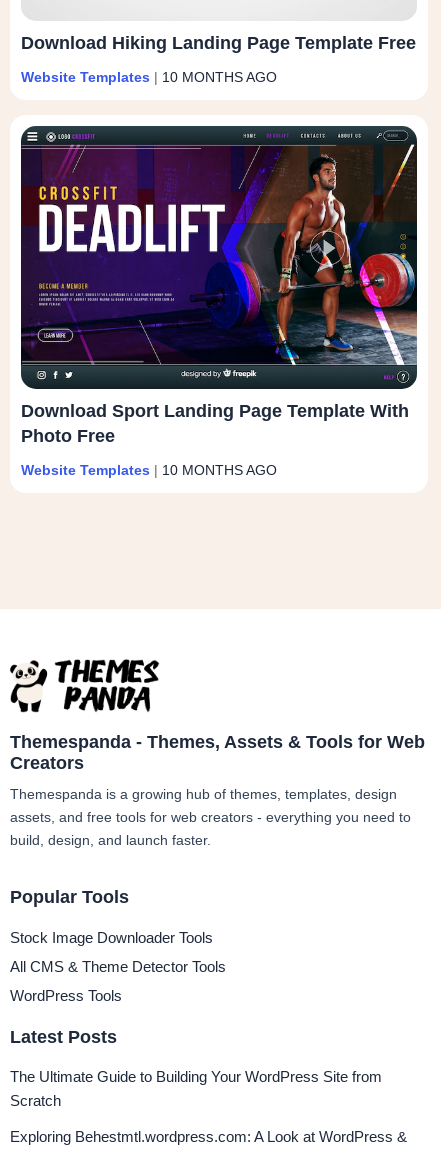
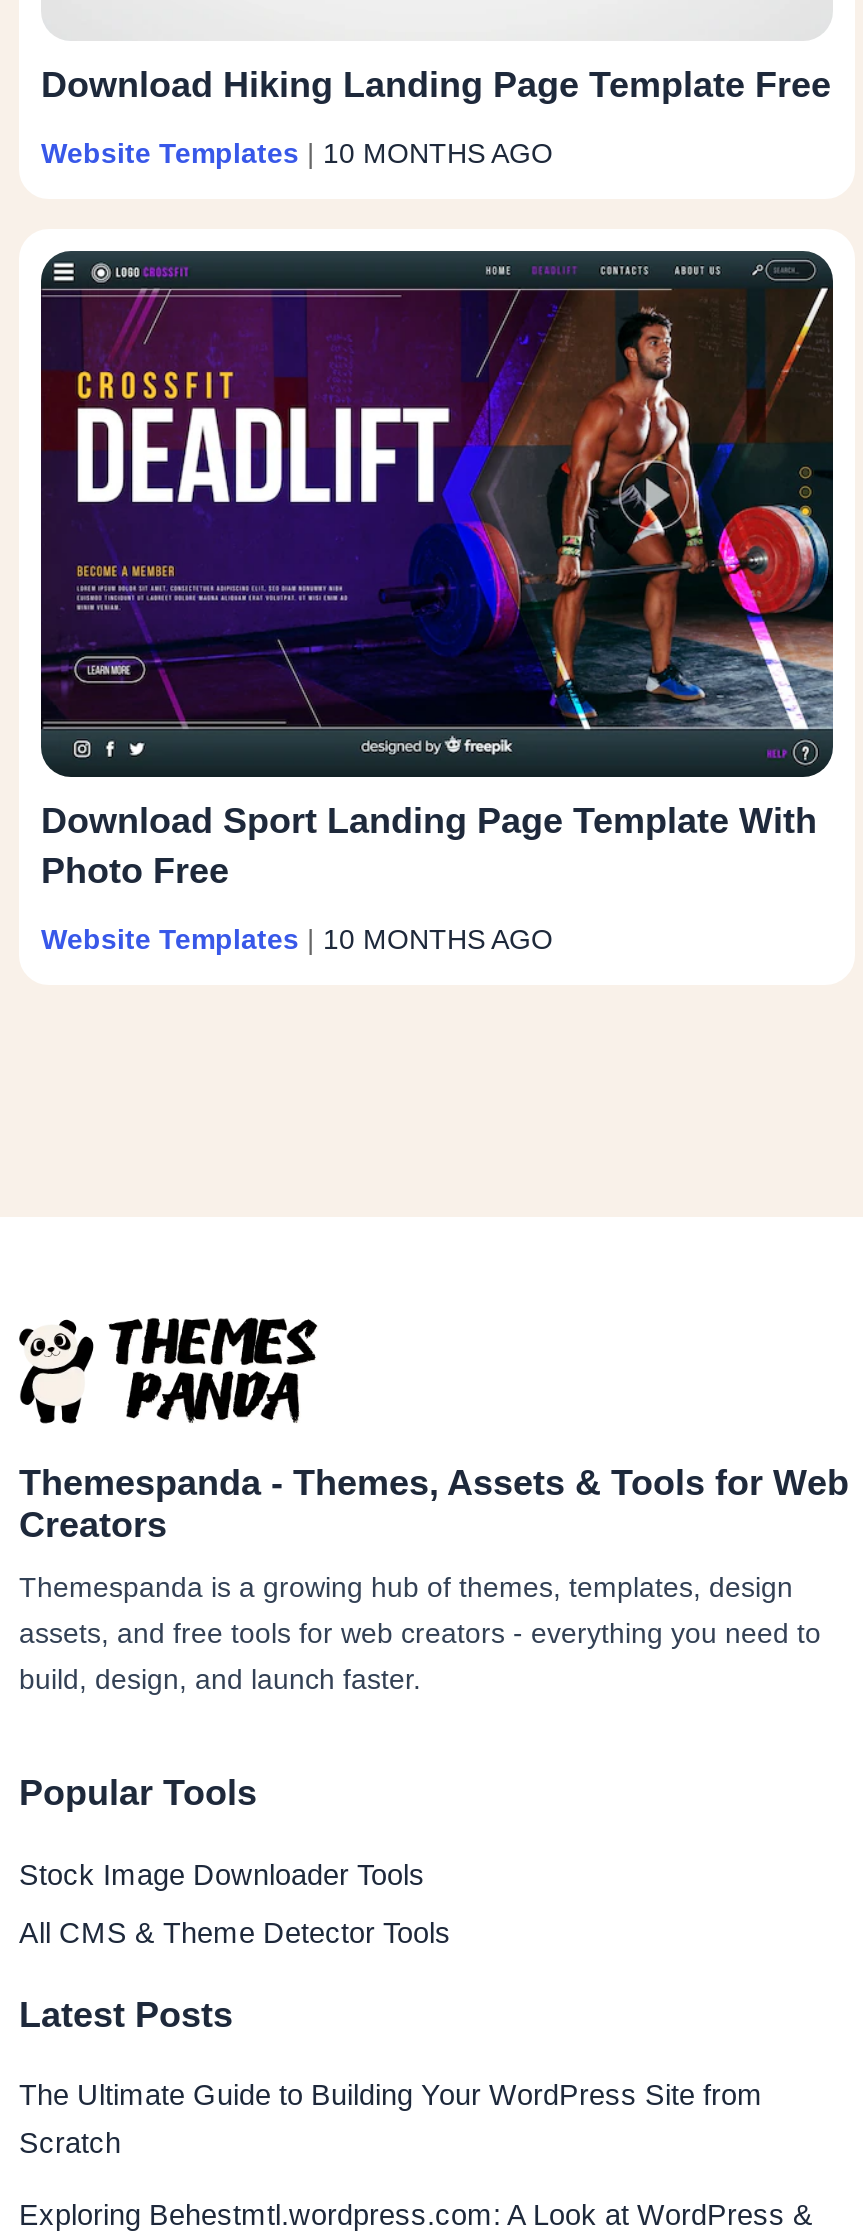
[10,987,122,1003] WordPress Tools -> none

